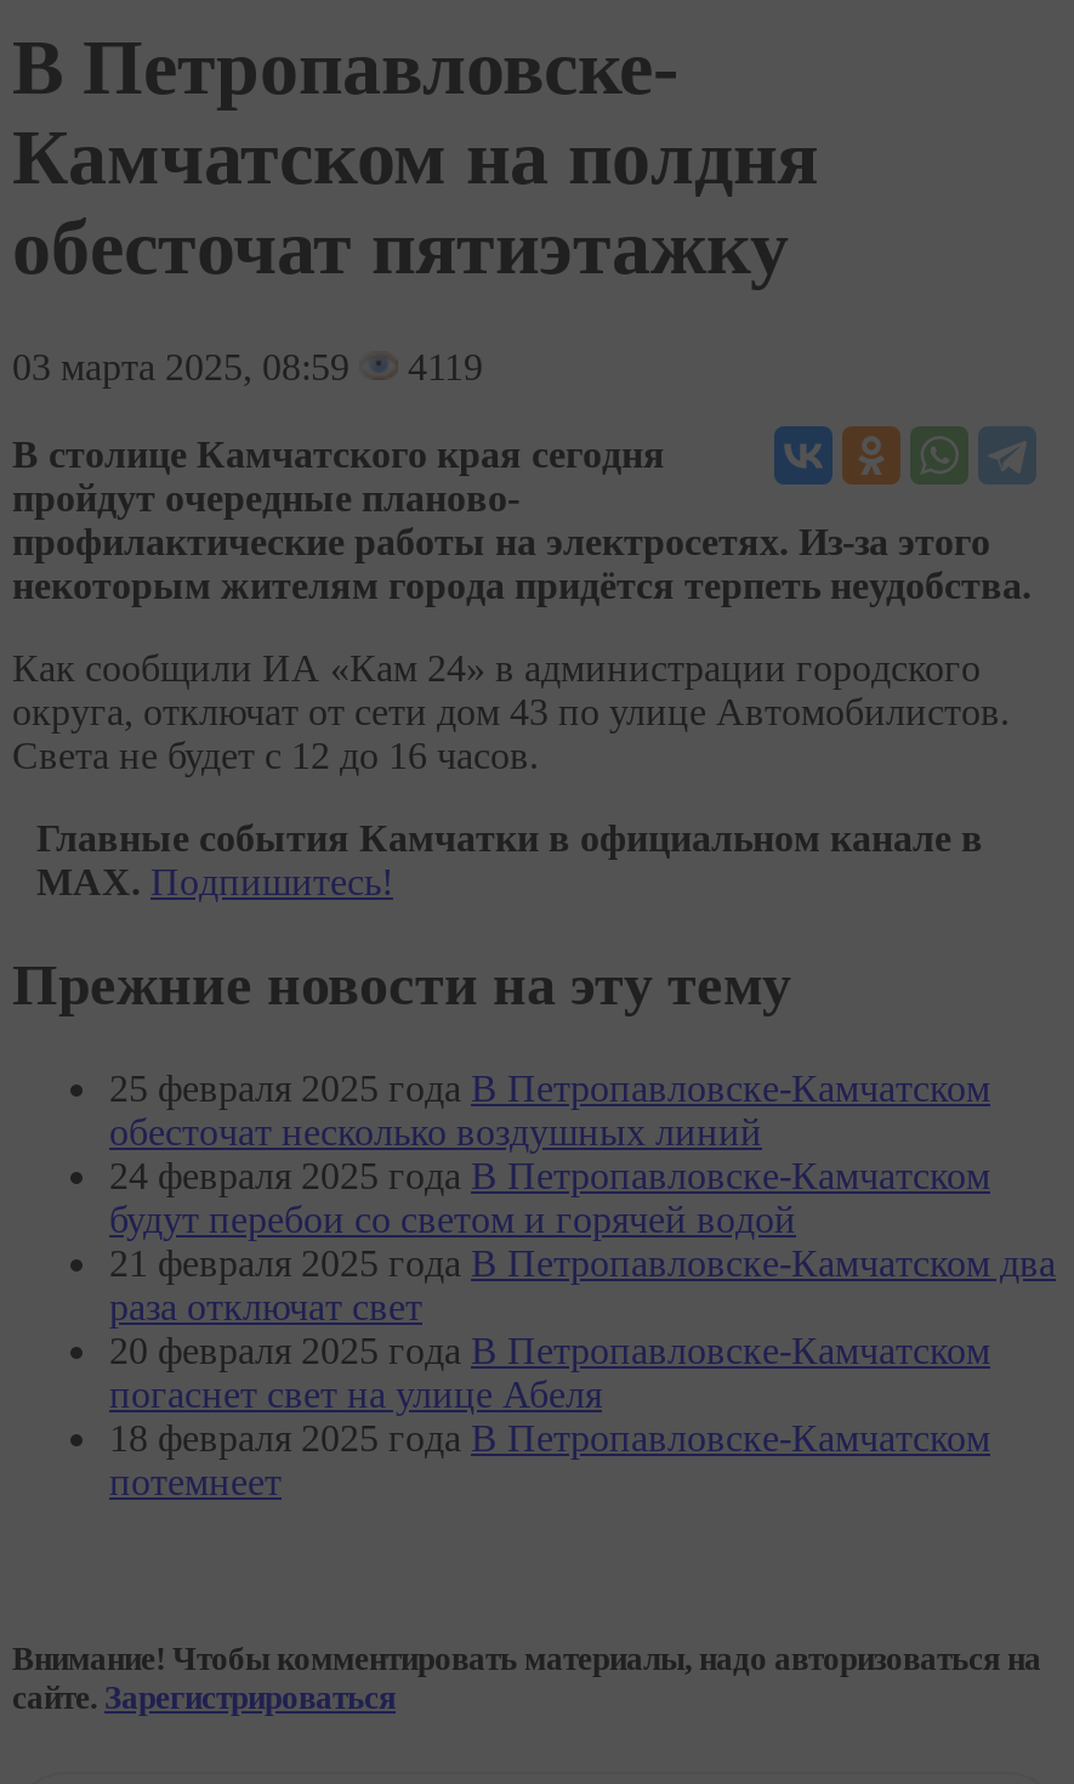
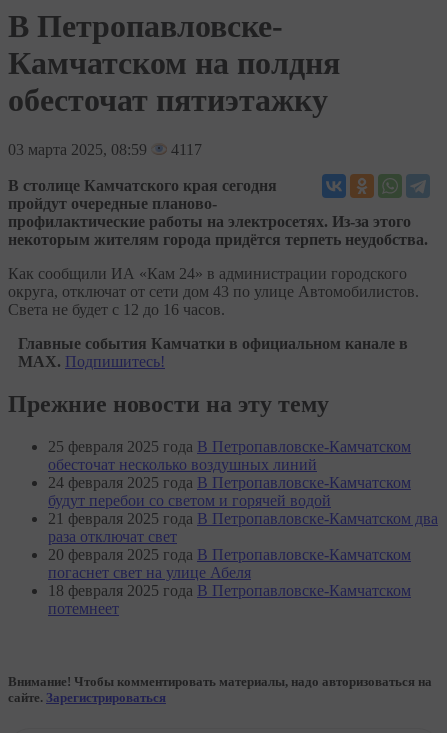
[12,346,483,387] 03 марта 2025, 08:59 4119 -> [8,141,202,158] 03 марта 2025, 08:59 4117

